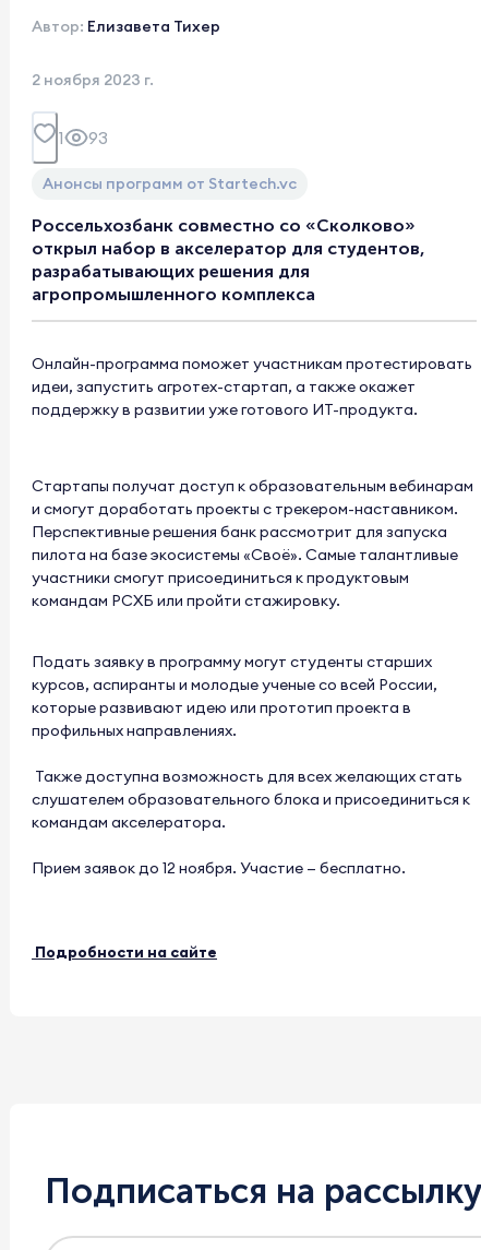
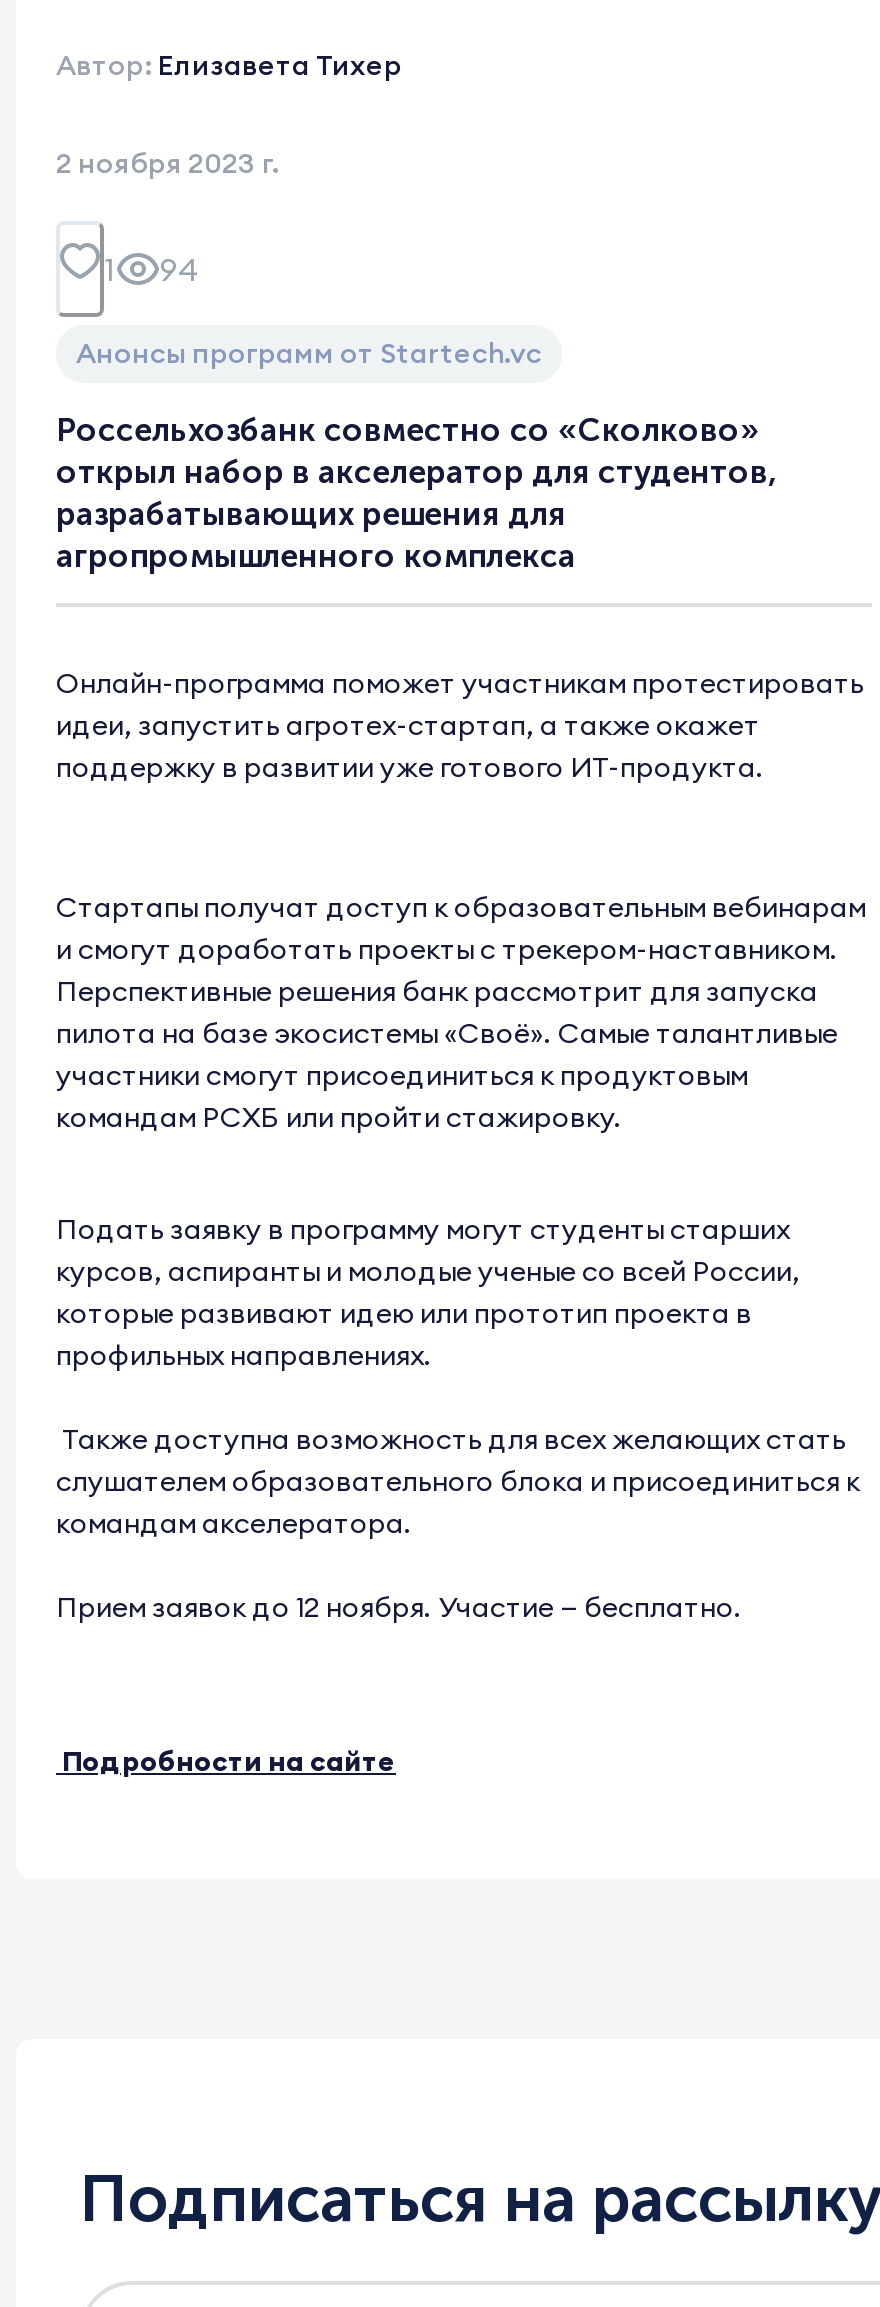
[88,126,108,148] 93 -> [160,248,200,288] 94

